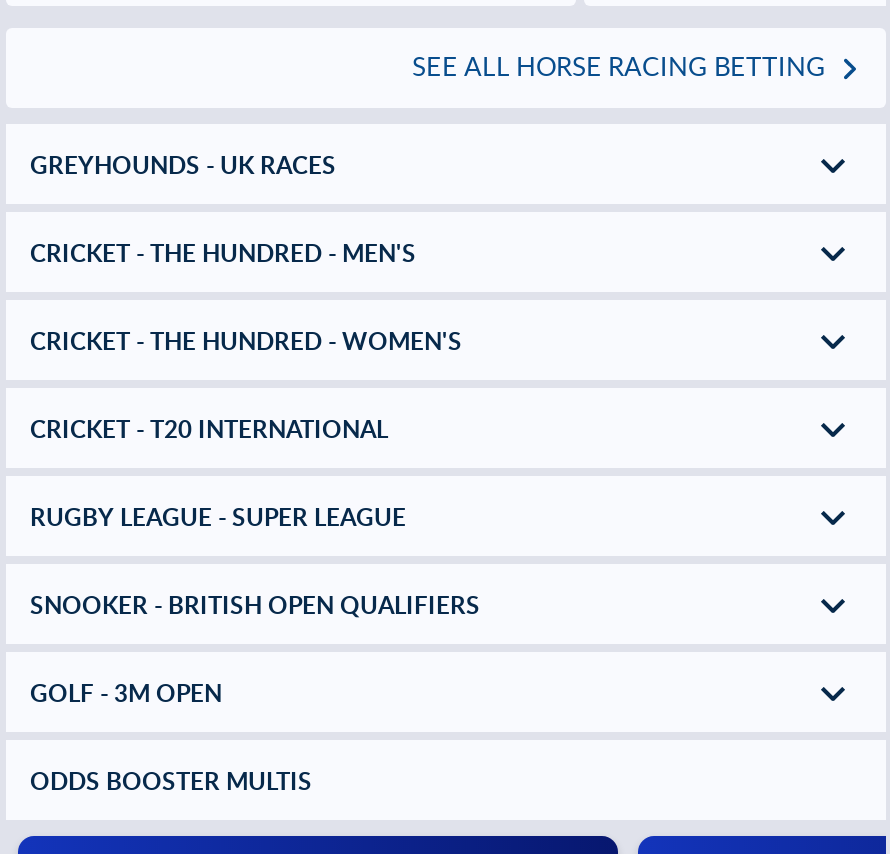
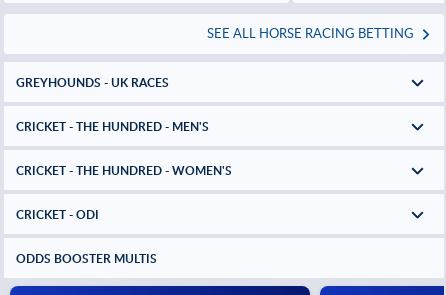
[30,411,480,709] CRICKET - T20 INTERNATIONAL | RUGBY LEAGUE - SUPER LEAGUE | SNOOKER - BRITISH OPEN QUALIFIERS | GOLF - 3M OPEN -> [16,206,99,223] CRICKET - ODI

